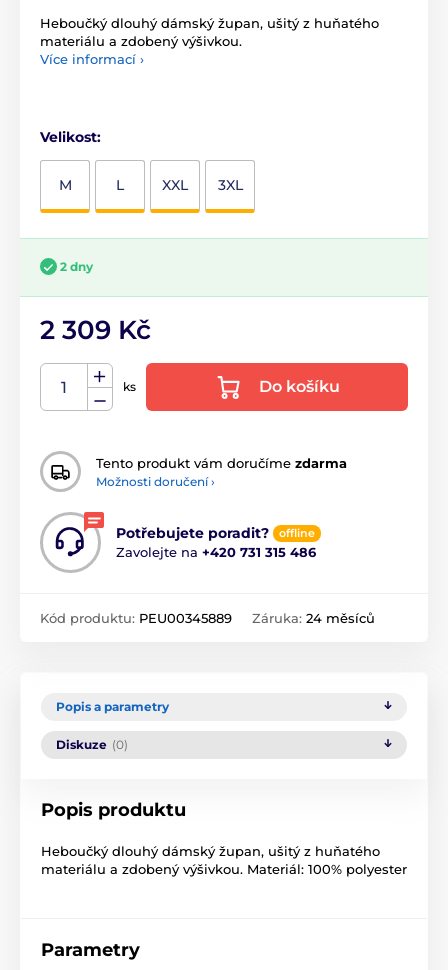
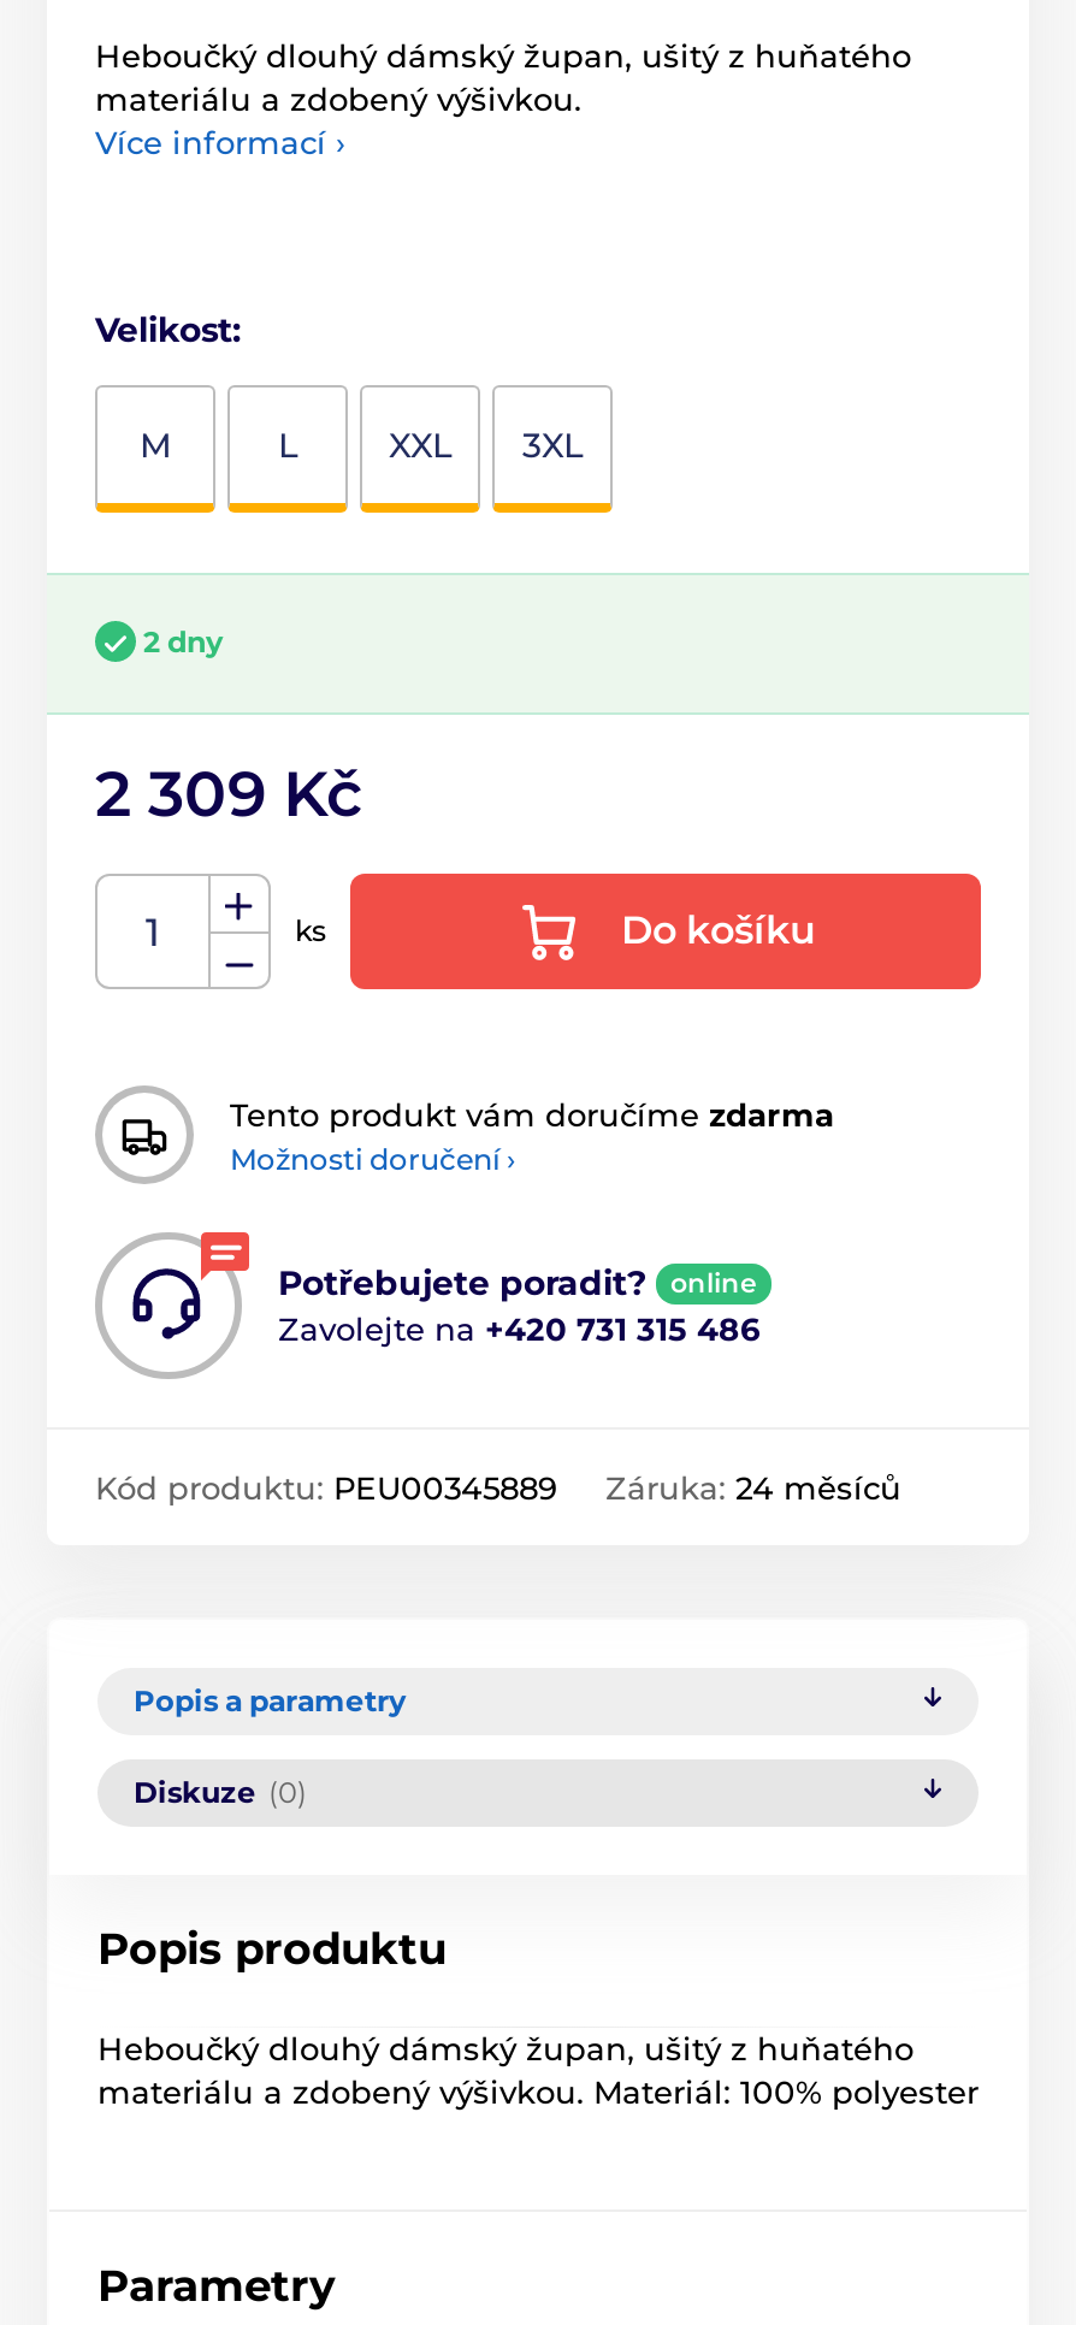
[279,526,315,540] offline -> [670,1267,757,1300] online

